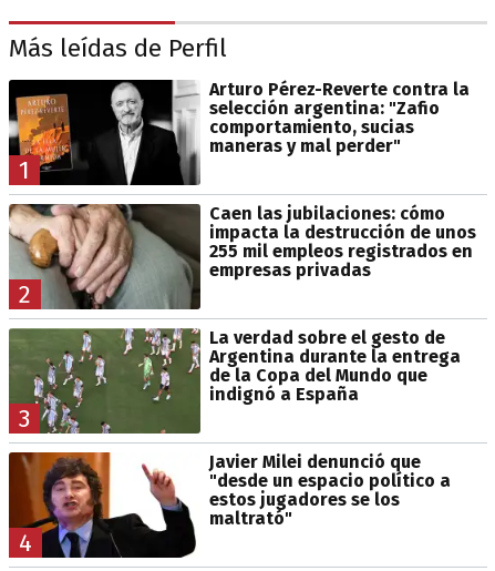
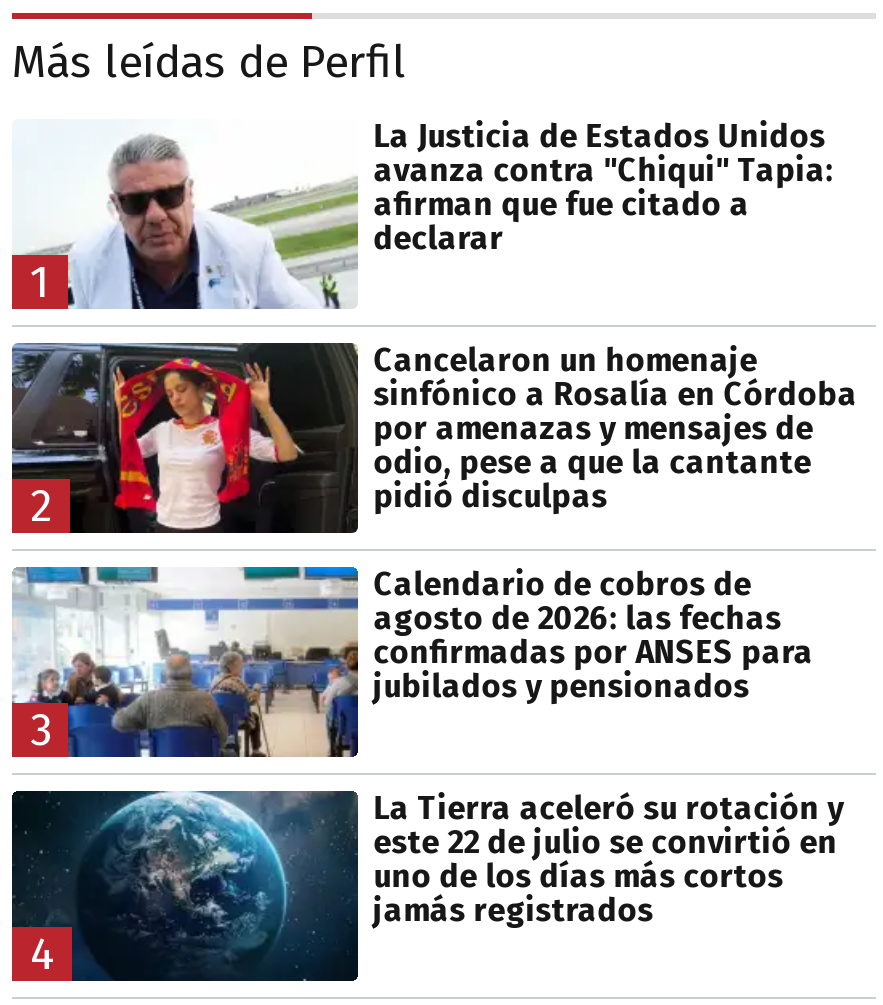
[8,78,469,186] [image] | Arturo Pérez-Reverte contra la | selección argentina: "Zafio | comportamiento, sucias | maneras y mal perder" -> [12,116,834,311] [image] | La Justicia de Estados Unidos | avanza contra "Chiqui" Tapia: | afirman que fue citado a | declarar
[8,203,476,309] [image] | Caen las jubilaciones: cómo | impacta la destrucción de unos | 255 mil empleos registrados en | empresas privadas -> [10,340,858,535] [image] | Cancelaron un homenaje | sinfónico a Rosalía en Córdoba | por amenazas y mensajes de | odio, pese a que la cantante | pidió disculpas
[8,327,460,435] [image] | La verdad sobre el gesto de | Argentina durante la entrega | de la Copa del Mundo que | indignó a España -> [12,565,814,757] [image] | Calendario de cobros de | agosto de 2026: las fechas | confirmadas por ANSES para | jubilados y pensionados
[9,451,450,559] [image] | Javier Milei denunció que | "desde un espacio político a | estos jugadores se los | maltrató" -> [12,789,844,983] [image] | La Tierra aceleró su rotación y | este 22 de julio se convirtió en | uno de los días más cortos | jamás registrados

